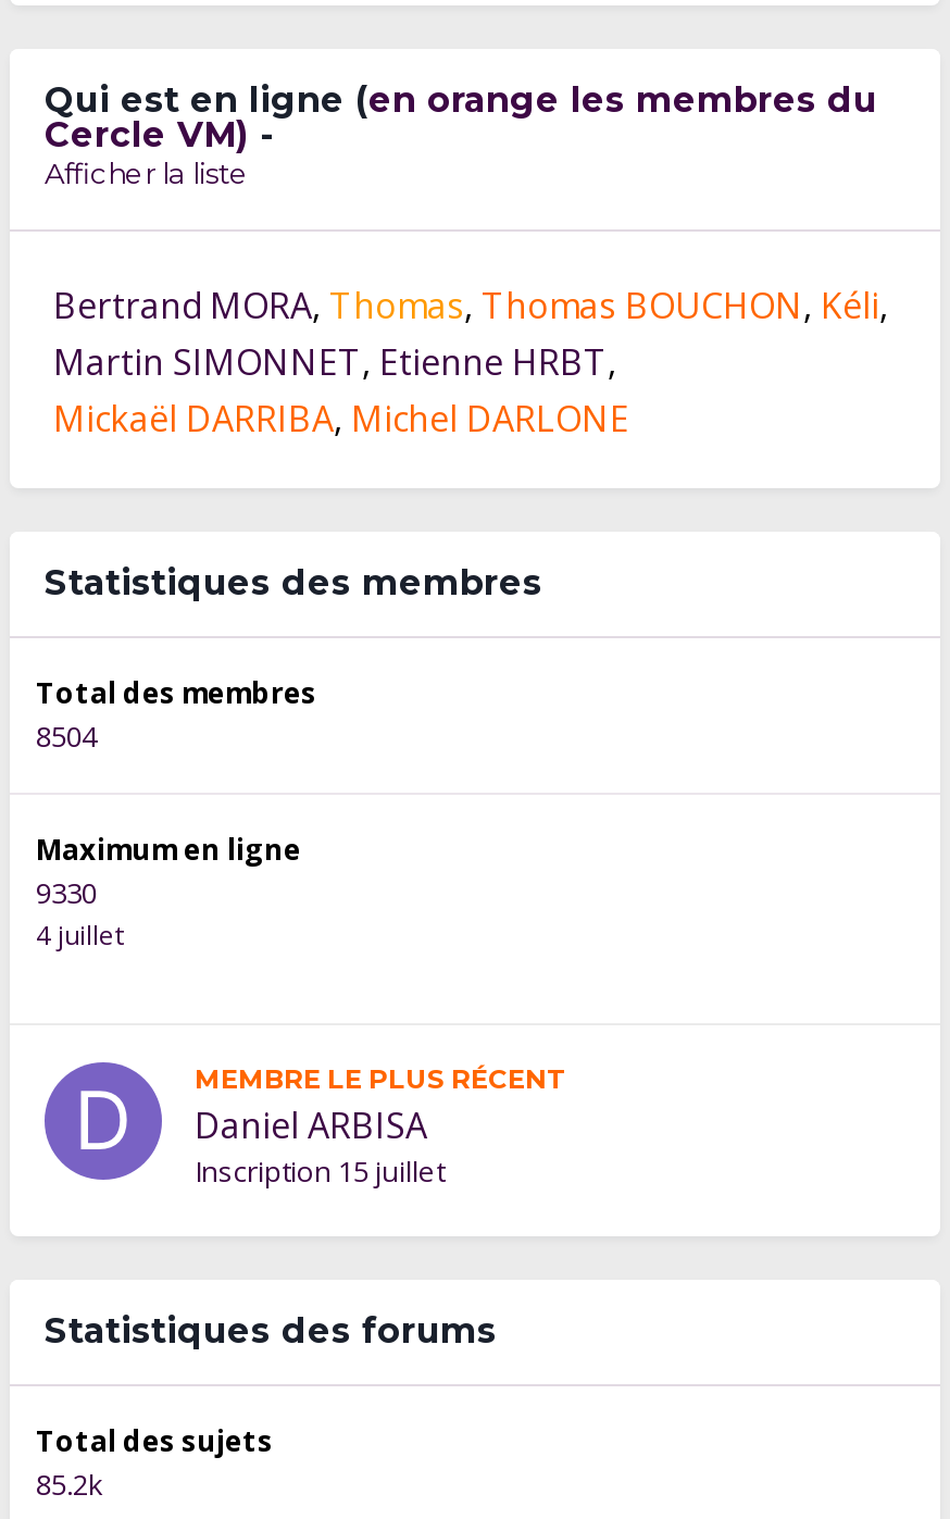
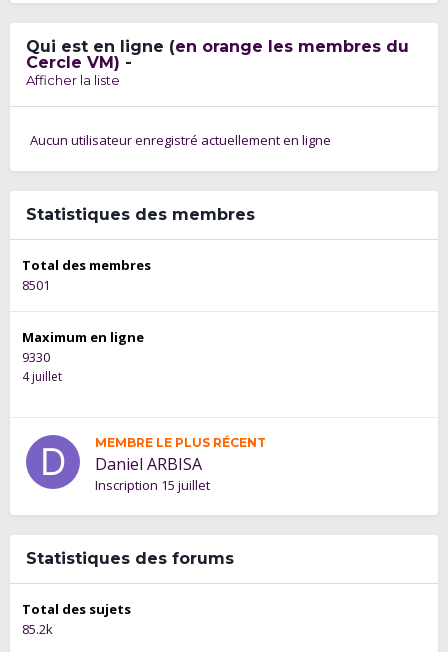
[53,281,879,441] Bertrand MORA Thomas Thomas BOUCHON Kéli | Martin SIMONNET Etienne HRBT | Mickaël DARRIBA Michel DARLONE -> [30,131,331,149] Aucun utilisateur enregistré actuellement en ligne
[36,715,97,754] 8504 -> [22,276,50,294] 8501

